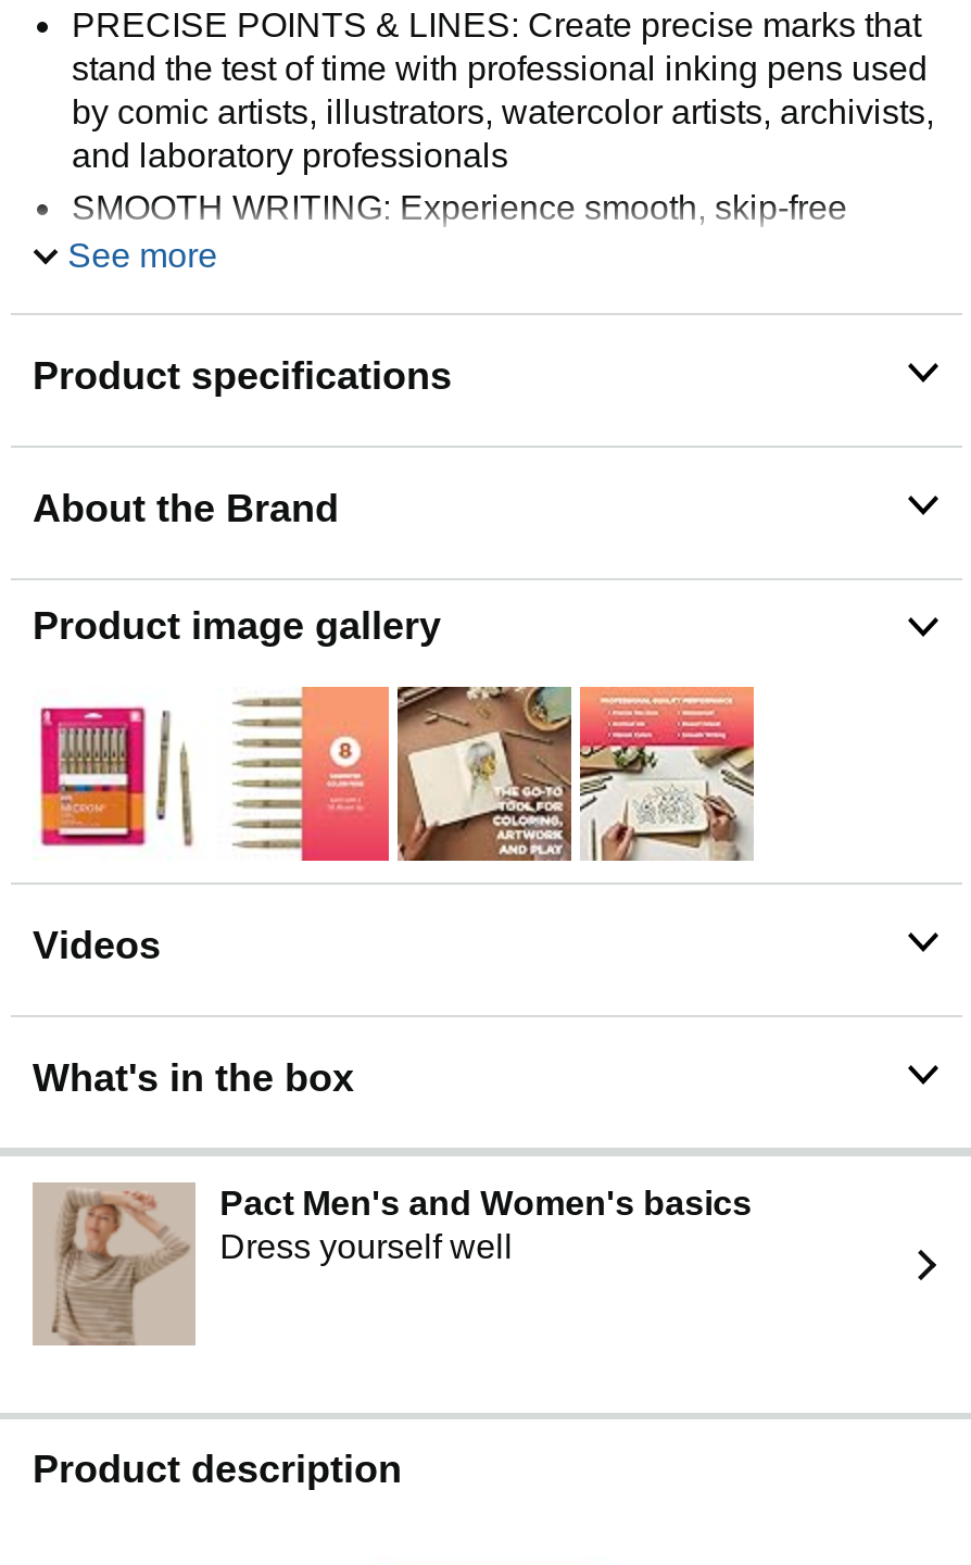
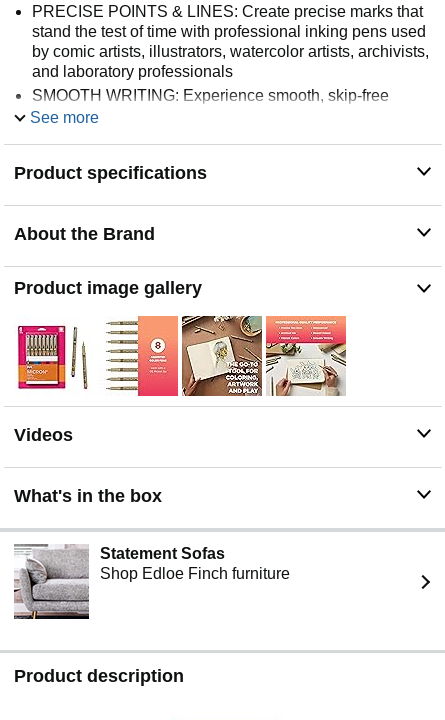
[30,1182,752,1348] [image] | Pact Men's and Women's basics | Dress yourself well -> [14,544,290,620] [image] | Statement Sofas | Shop Edloe Finch furniture

